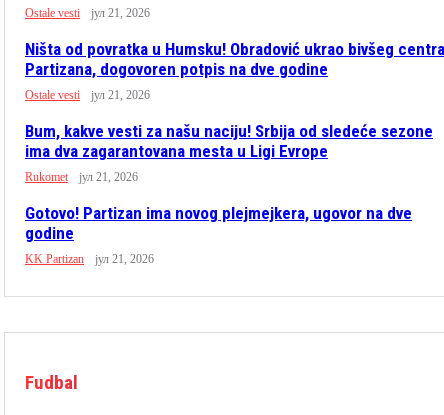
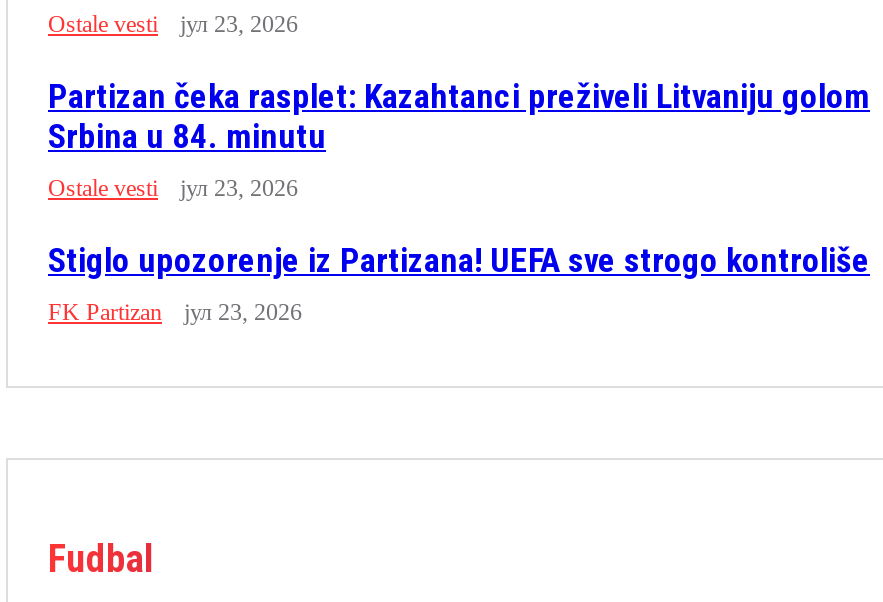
[25,6,150,20] Ostale vesti јул 21, 2026 -> [48,10,298,38] Ostale vesti јул 23, 2026
[25,39,444,79] Ništa od povratka u Humsku! Obradović ukrao bivšeg centra | Partizana, dogovoren potpis na dve godine -> [48,76,870,156] Partizan čeka rasplet: Kazahtanci preživeli Litvaniju golom | Srbina u 84. minutu
[25,88,433,266] јул 21, 2026 | Bum, kakve vesti za našu naciju! Srbija od sledeće sezone | ima dva zagarantovana mesta u Ligi Evrope | Rukomet | јул 21, 2026 | Gotovo! Partizan ima novog plejmejkera, ugovor na dve | godine | KK Partizan | јул 21, 2026 -> [48,174,870,326] јул 23, 2026 | Stiglo upozorenje iz Partizana! UEFA sve strogo kontroliše | FK Partizan | јул 23, 2026

